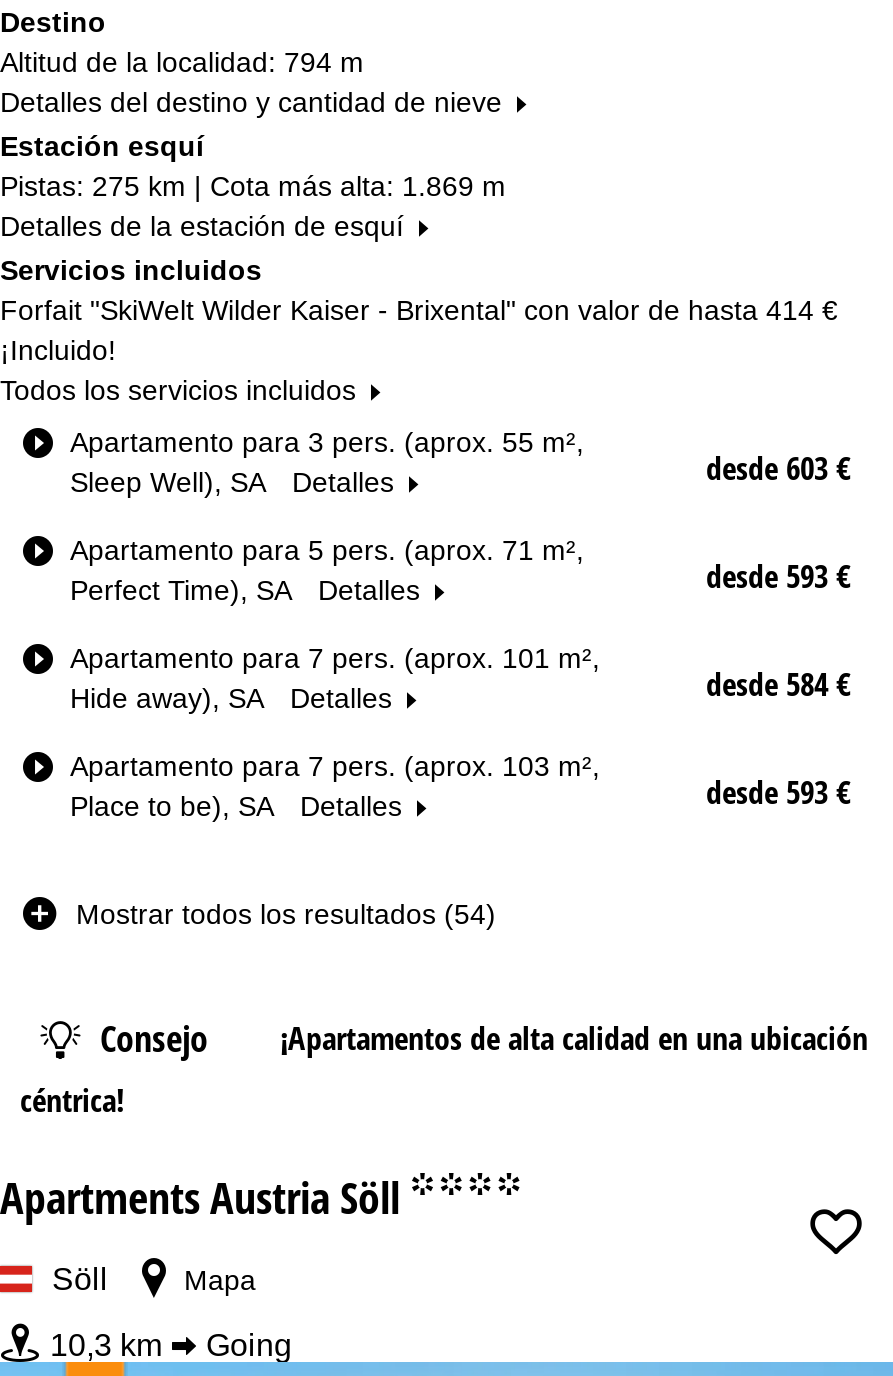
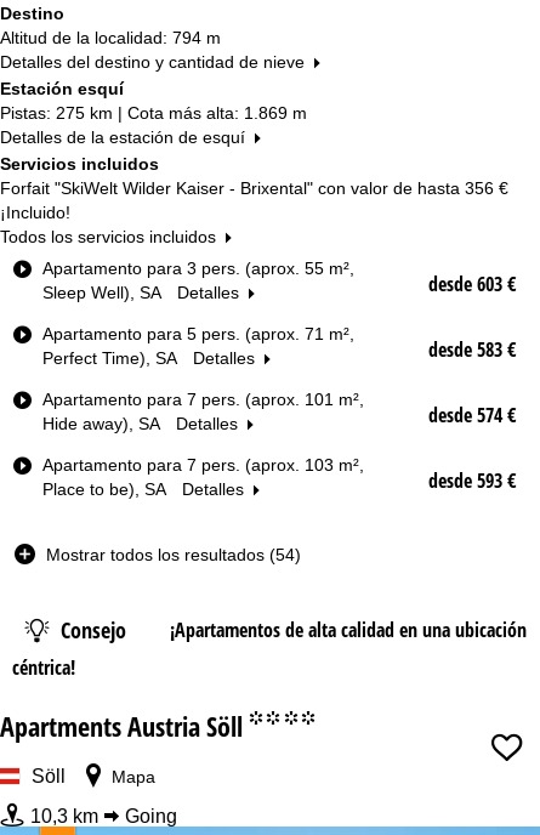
[0,295,838,327] Forfait "SkiWelt Wilder Kaiser - Brixental" con valor de hasta 414 € -> [0,179,508,198] Forfait "SkiWelt Wilder Kaiser - Brixental" con valor de hasta 356 €
[706,555,850,599] desde 593 € -> [428,337,516,363] desde 583 €
[706,663,850,707] desde 584 € -> [428,402,516,429] desde 574 €

